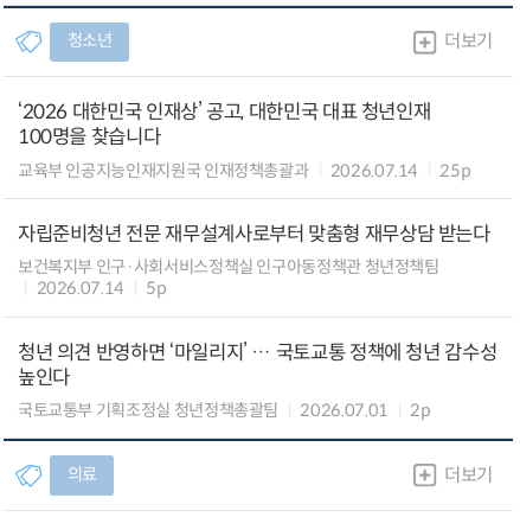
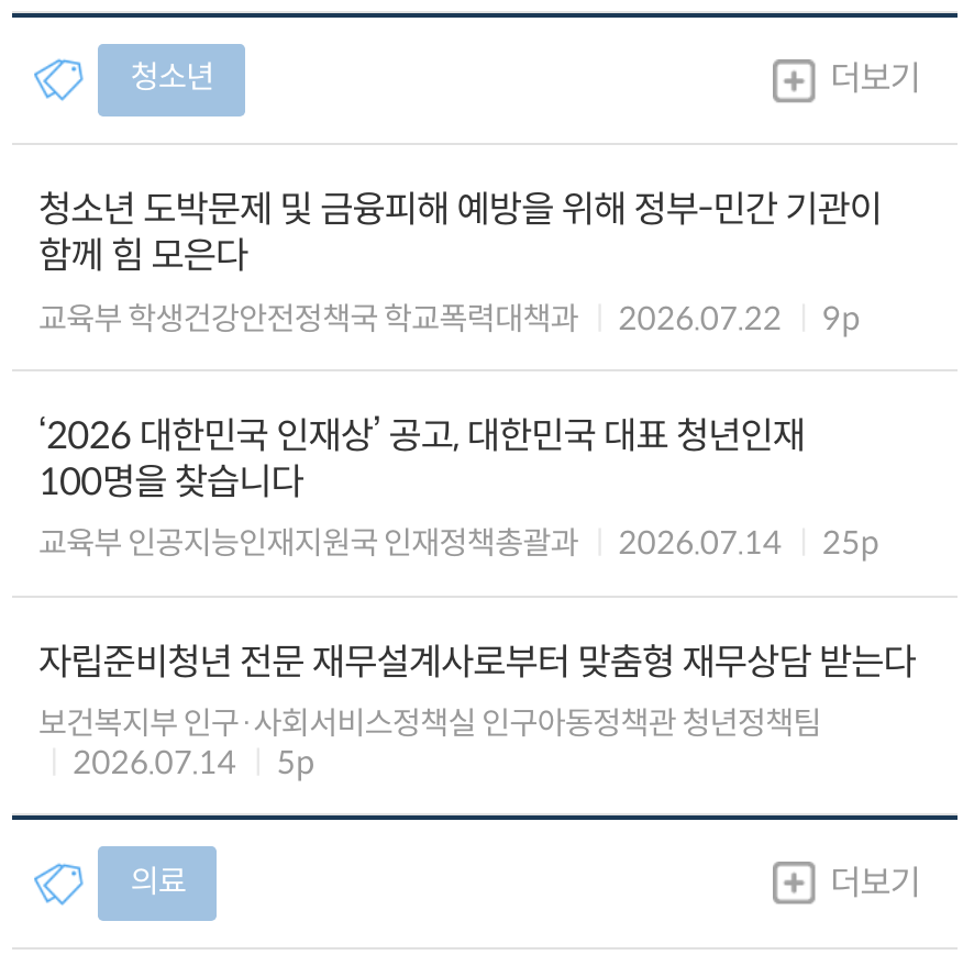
none -> [38,187,881,337] 청소년 도박문제 및 금융피해 예방을 위해 정부-민간 기관이 | 함께 힘 모은다 | 교육부 학생건강안전정책국 학교폭력대책과 | 2026.07.22 | 9p
moved [18,100,490,299] -> [38,413,915,783]: ‘2026 대한민국 인재상’ 공고, 대한민국 대표 청년인재 | 100명을 찾습니다 | 교육부 인공지능인재지원국 인재정책총괄과 | ... | 2026.07.14 | 5p
[18,340,497,421] 청년 의견 반영하면 ‘마일리지’ … 국토교통 정책에 청년 감수성 | 높인다 | 국토교통부 기획조정실 청년정책총괄팀 | 2026.07.01 | 2p -> none

